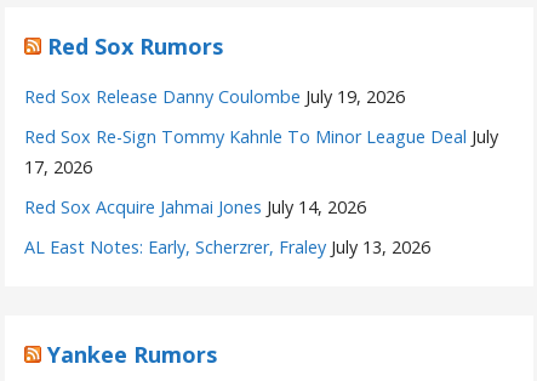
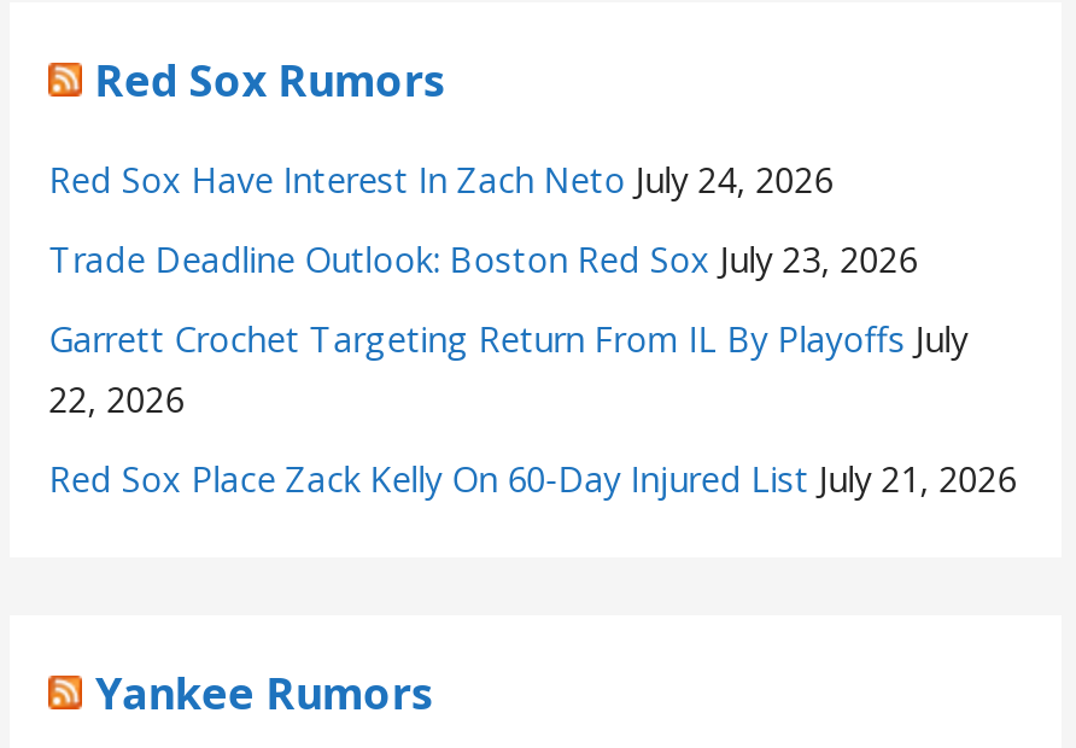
[24,86,405,109] Red Sox Release Danny Coulombe July 19, 2026 -> [49,158,833,204] Red Sox Have Interest In Zach Neto July 24, 2026
[24,126,498,179] Red Sox Re-Sign Tommy Kahnle To Minor League Deal July | 17, 2026 -> [49,238,917,284] Trade Deadline Outlook: Boston Red Sox July 23, 2026
[24,196,366,219] Red Sox Acquire Jahmai Jones July 14, 2026 -> [49,317,968,423] Garrett Crochet Targeting Return From IL By Playoffs July | 22, 2026
[24,236,431,259] AL East Notes: Early, Scherzrer, Fraley July 13, 2026 -> [49,457,1016,503] Red Sox Place Zack Kelly On 60-Day Injured List July 21, 2026

